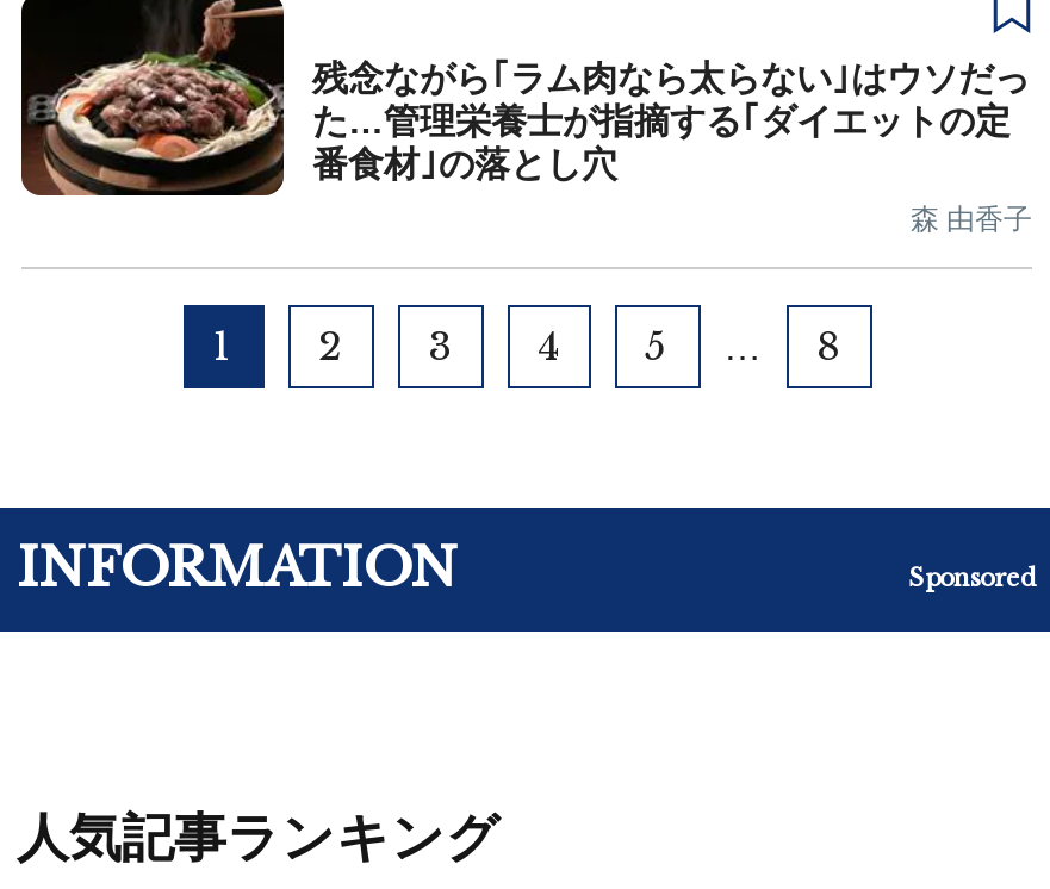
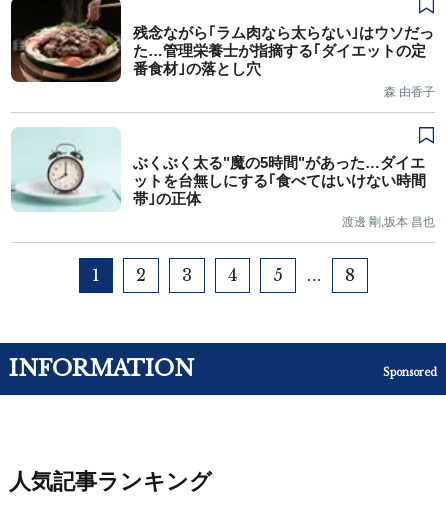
none -> [10,127,435,229] [image] | ぶくぶく太る"魔の5時間"があった…ダイエ | ットを台無しにする｢食べてはいけない時間 | 帯｣の正体 | 渡邊 剛,坂本 昌也

